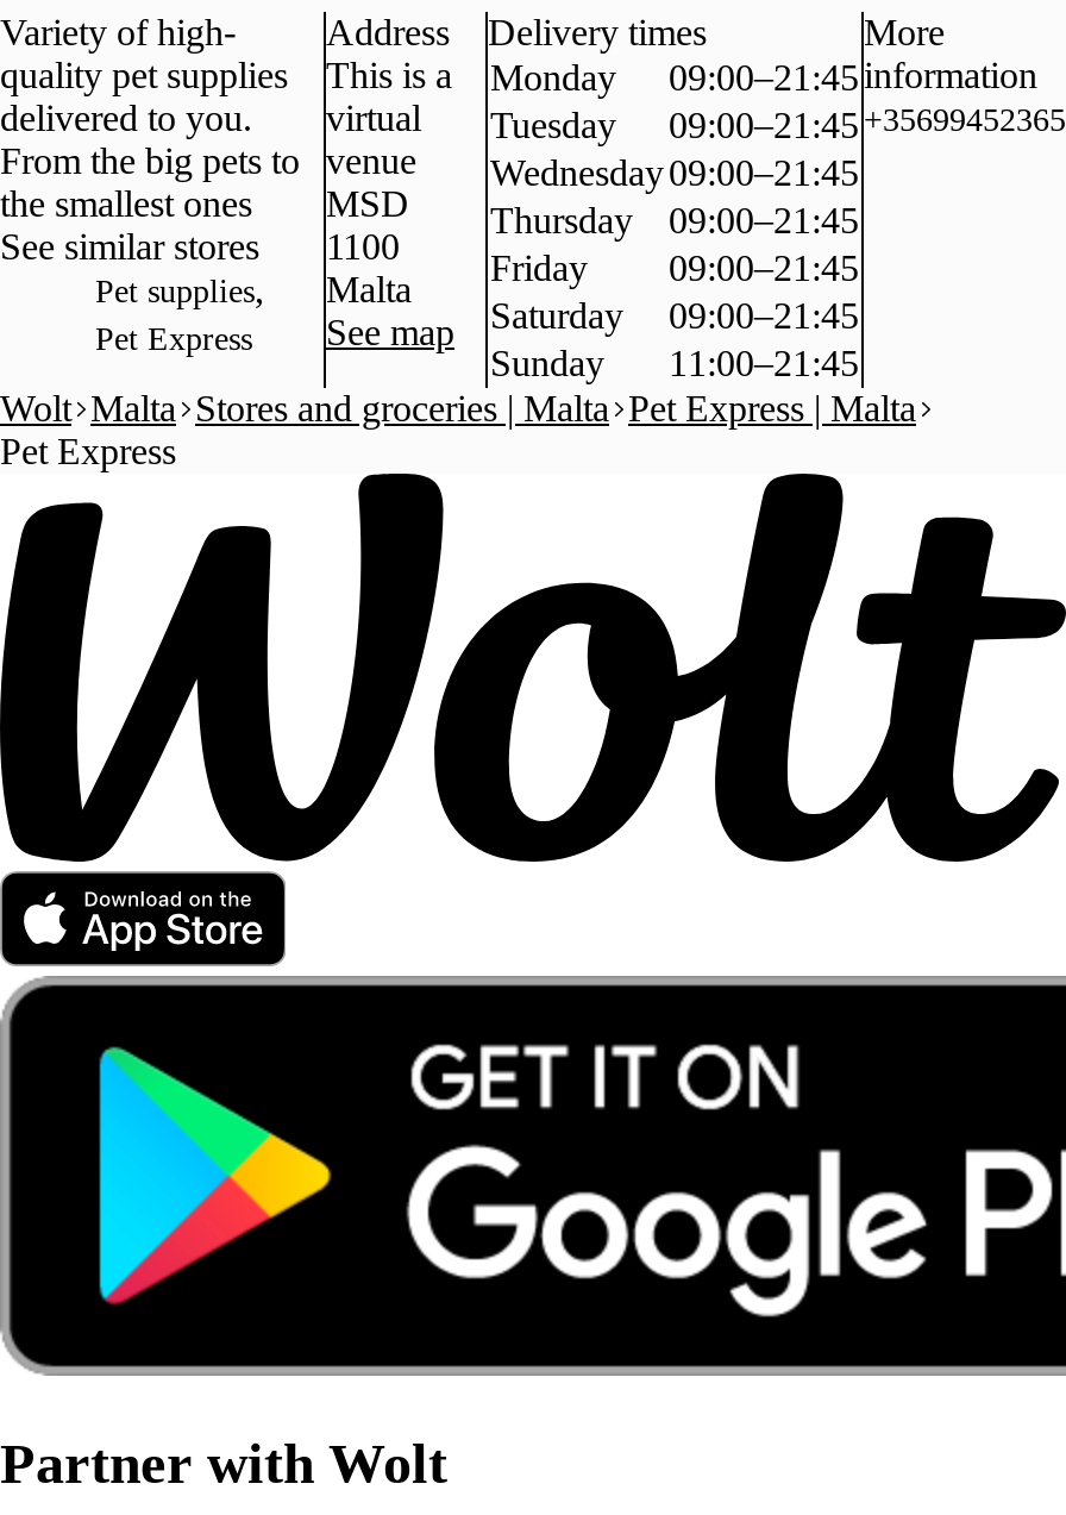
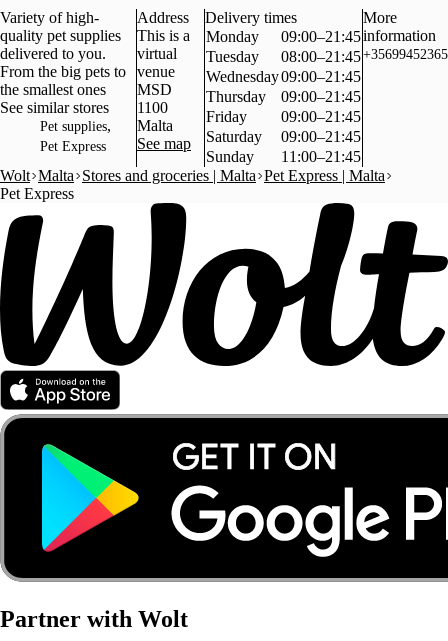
[0,98,1066,145] delivered to you. virtual Tuesday 09:00–21:45 +35699452365 -> [0,45,448,65] delivered to you. virtual Tuesday 08:00–21:45 +35699452365

